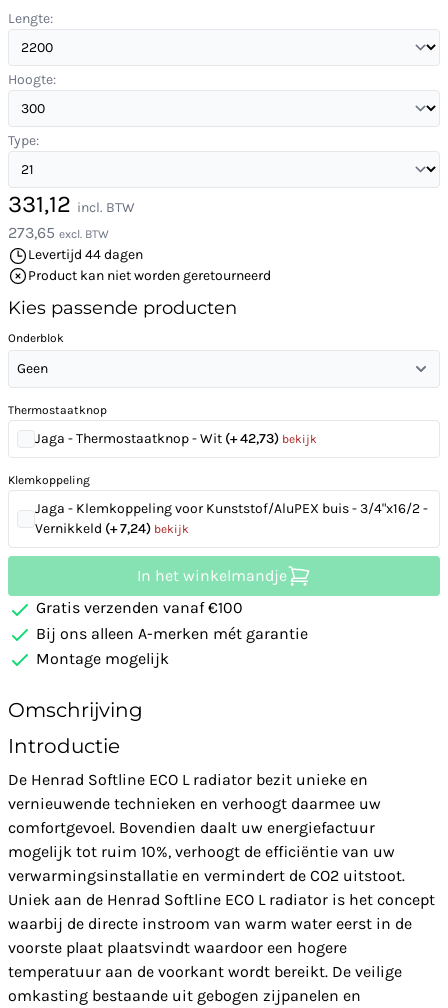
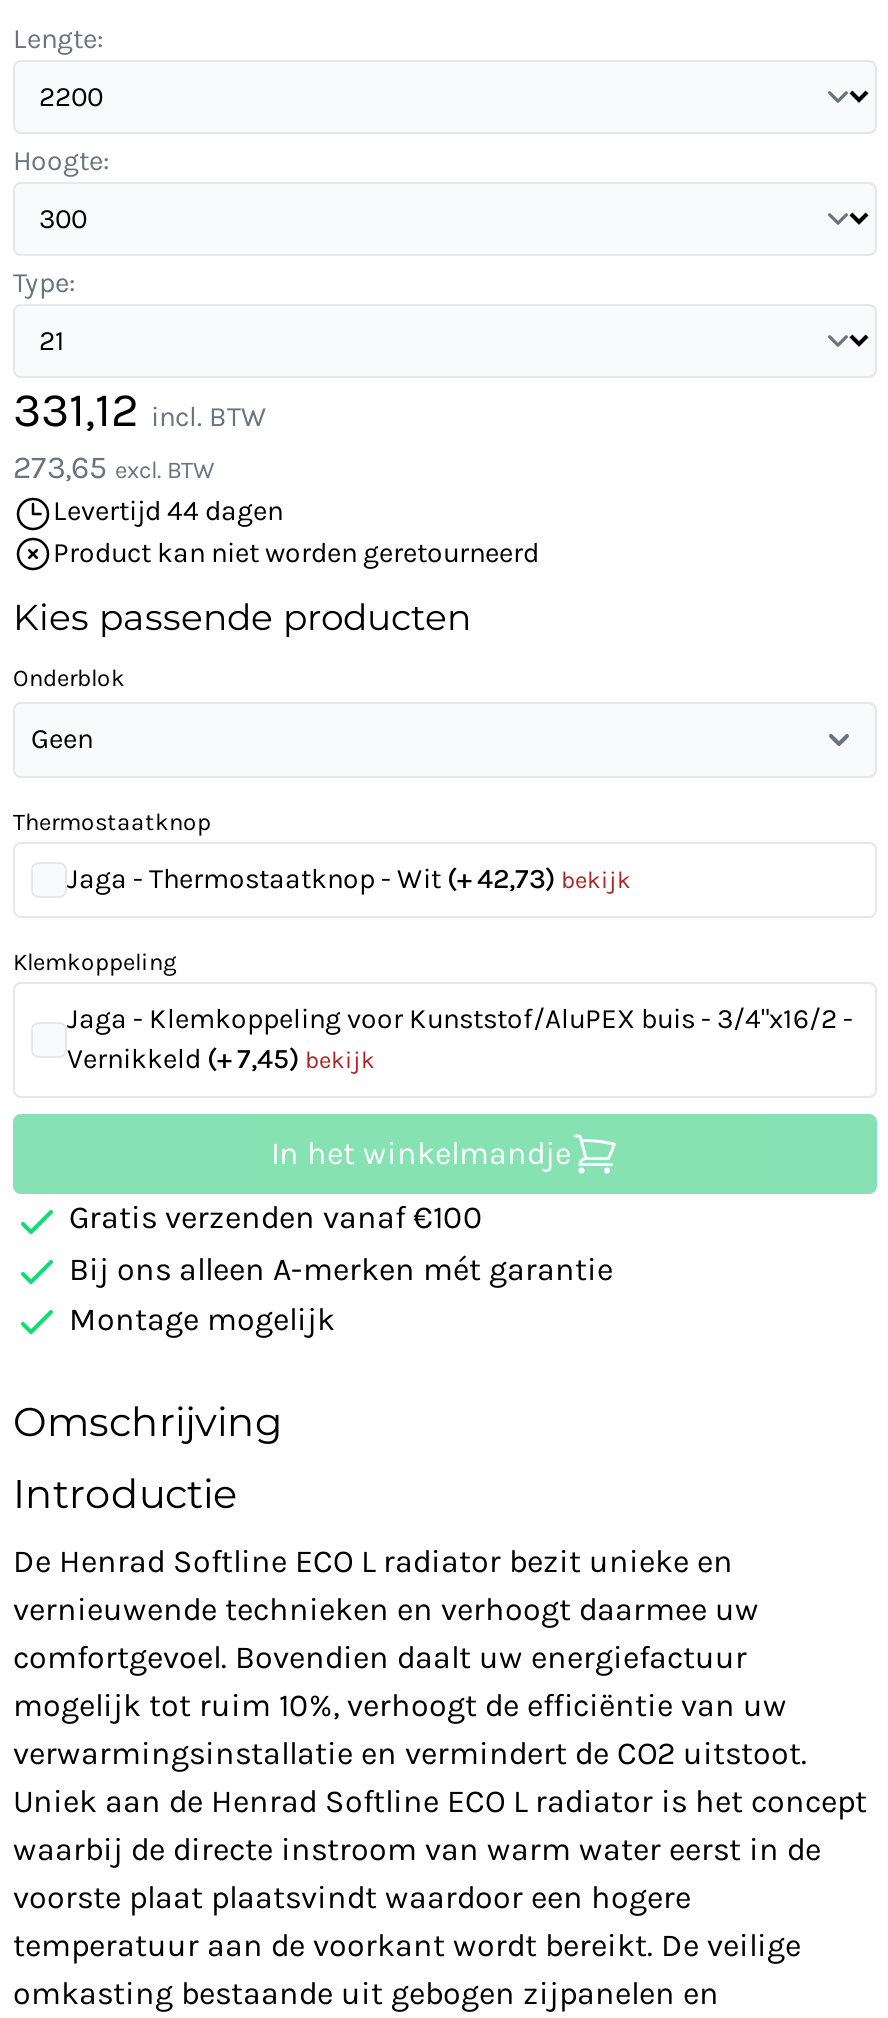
[35,520,189,537] Vernikkeld (+ 7,24) bekijk -> [67,1043,375,1077] Vernikkeld (+ 7,45) bekijk

